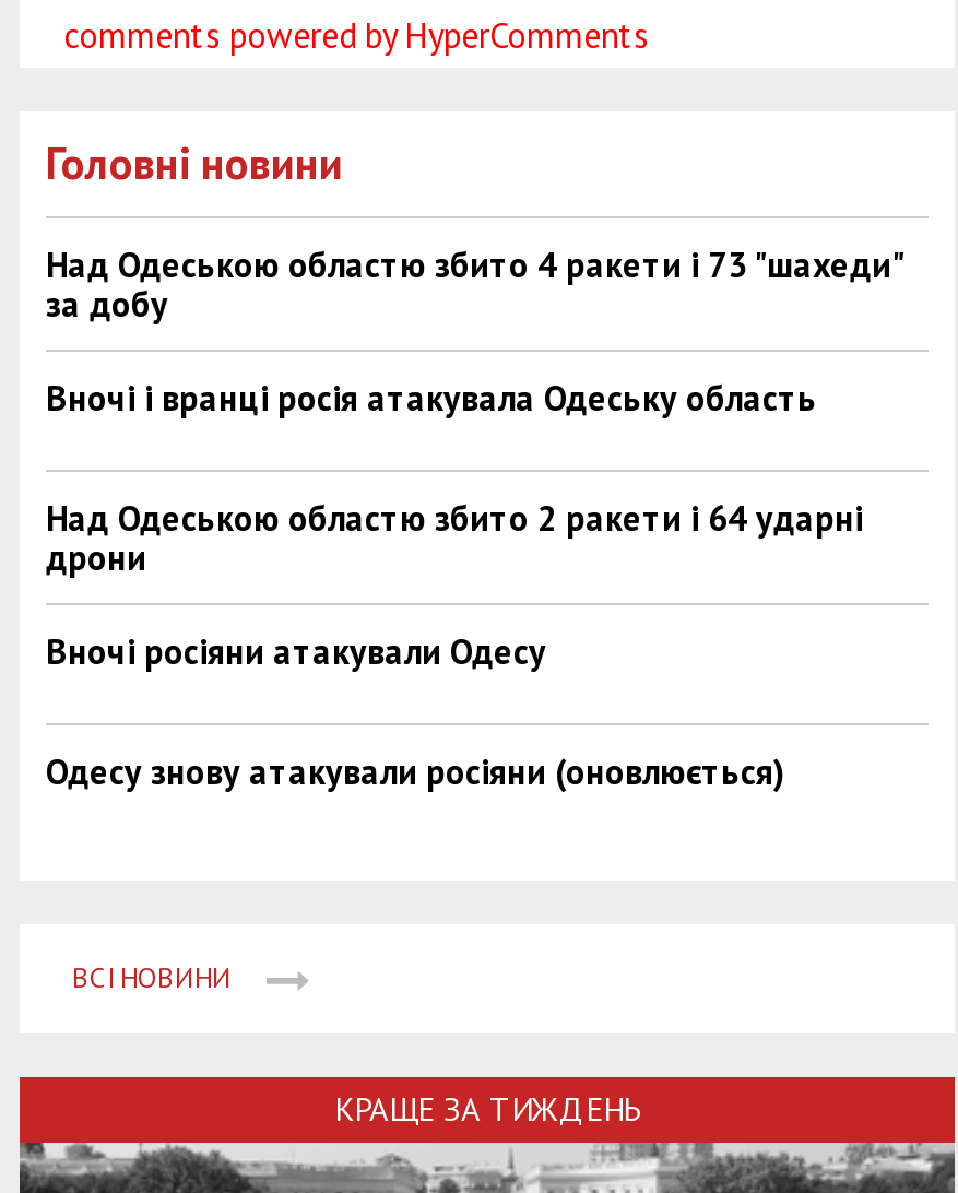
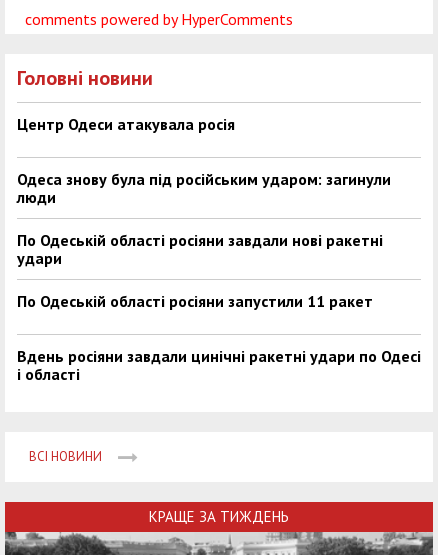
[46,243,902,326] Над Одеською областю збито 4 ракети і 73 "шахеди" | за добу -> [17,114,235,134] Центр Одеси атакувала росія
[46,376,817,420] Вночі і вранці росія атакувала Одеську область -> [17,169,391,207] Одеса знову була під російським ударом: загинули | люди
[46,496,863,579] Над Одеською областю збито 2 ракети і 64 ударні | дрони -> [17,230,383,268] По Одеській області росіяни завдали нові ракетні | удари
[46,629,546,673] Вночі росіяни атакували Одесу -> [17,291,373,311] По Одеській області росіяни запустили 11 ракет
[46,750,784,793] Одесу знову атакували росіяни (оновлюється) -> [17,346,421,384] Вдень росіяни завдали цинічні ракетні удари по Одесі | і області

